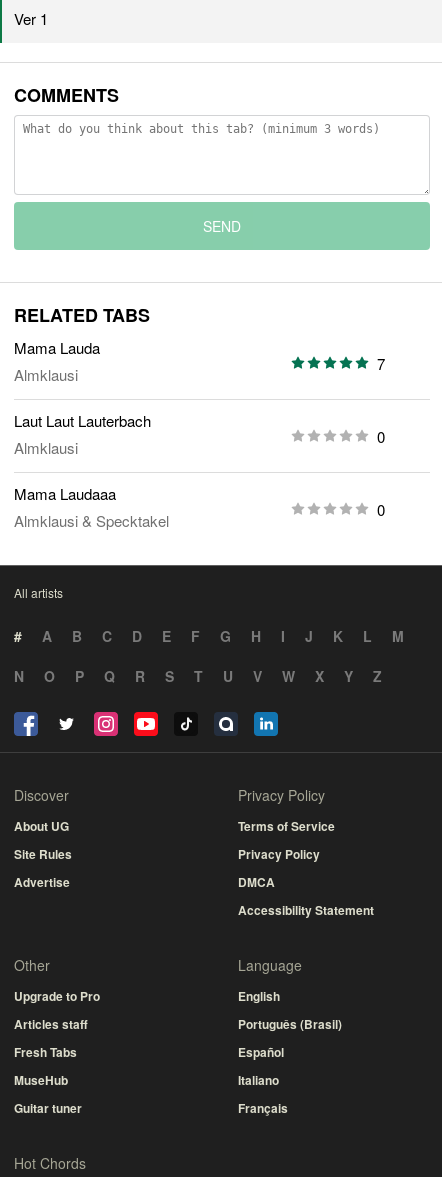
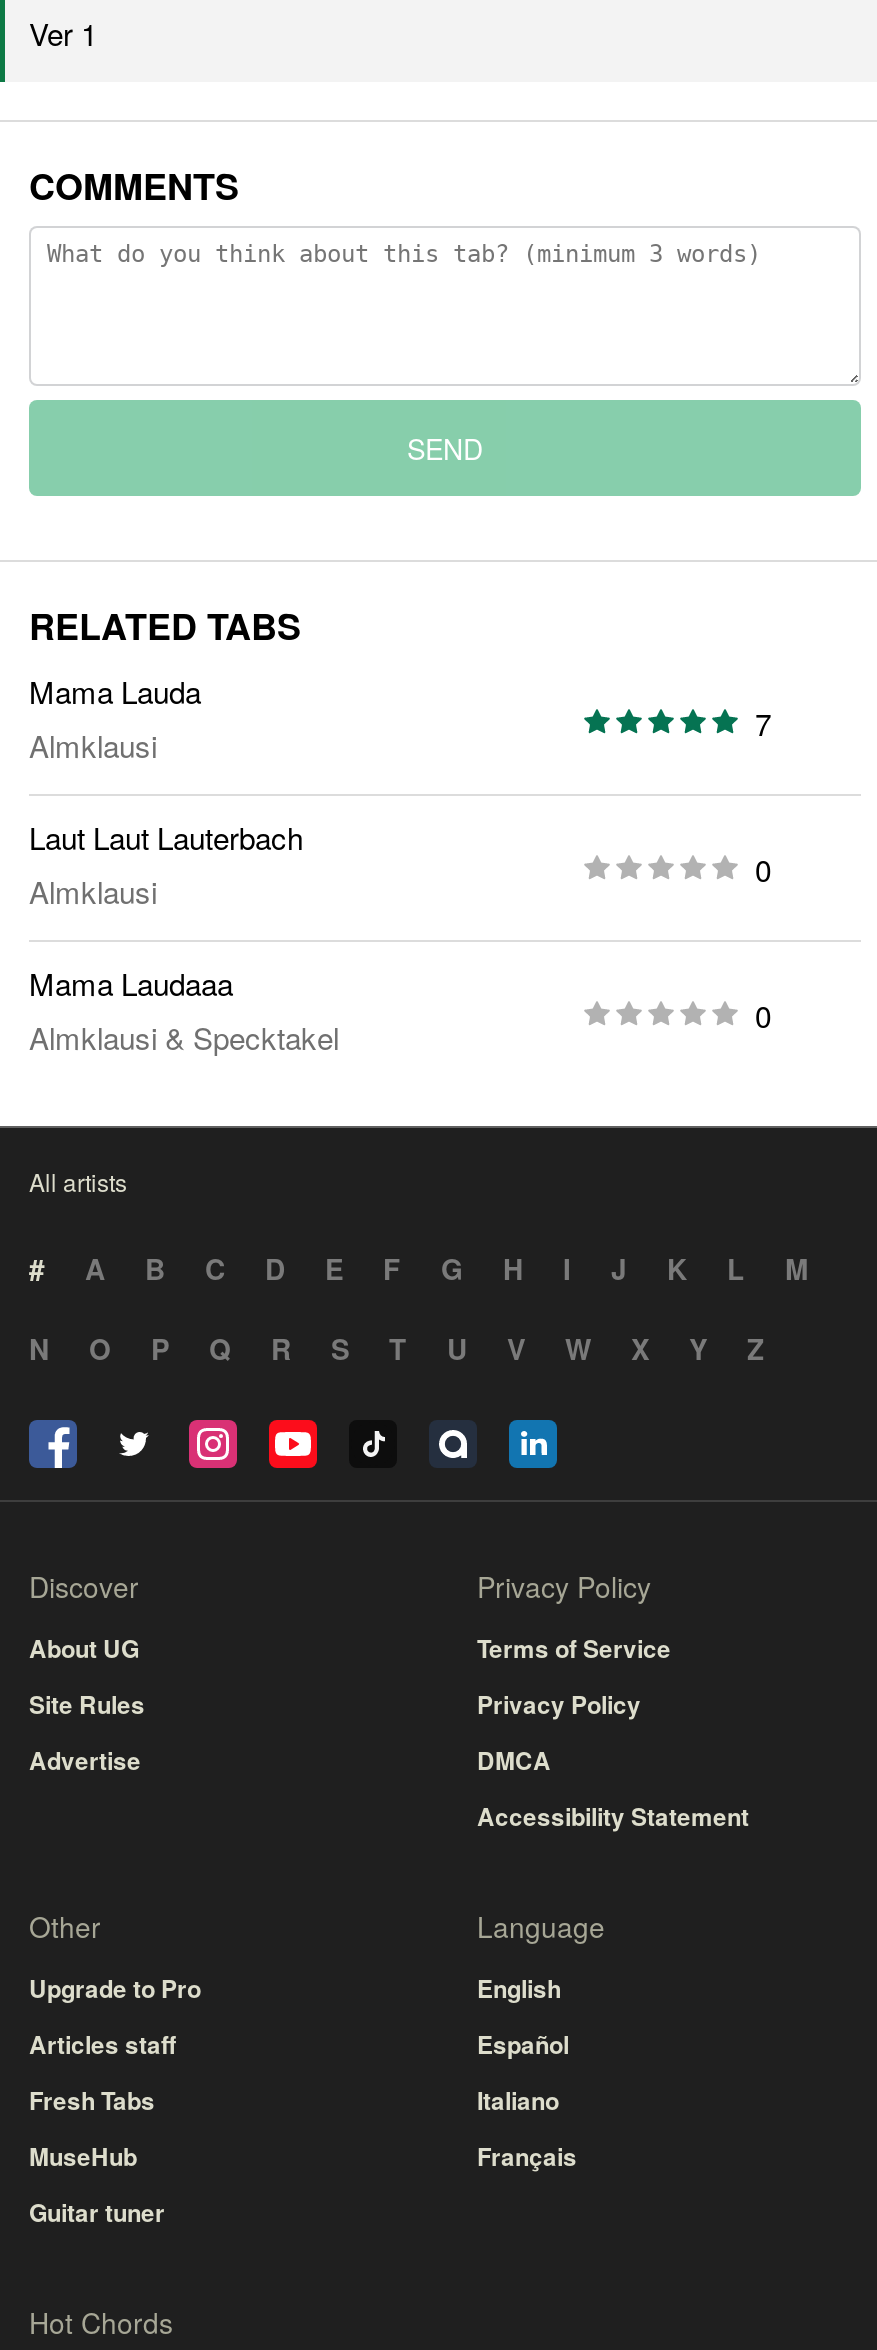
[238,1015,342,1033] Português (Brasil) -> none
moved [238,1043,288,1117] -> [477,2026,577,2174]: Español | Italiano | Français

